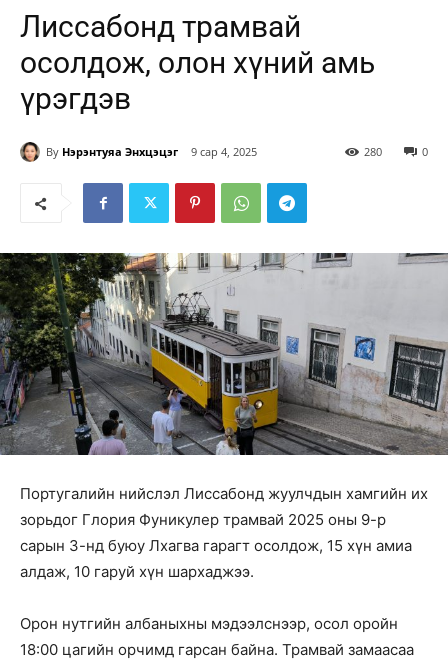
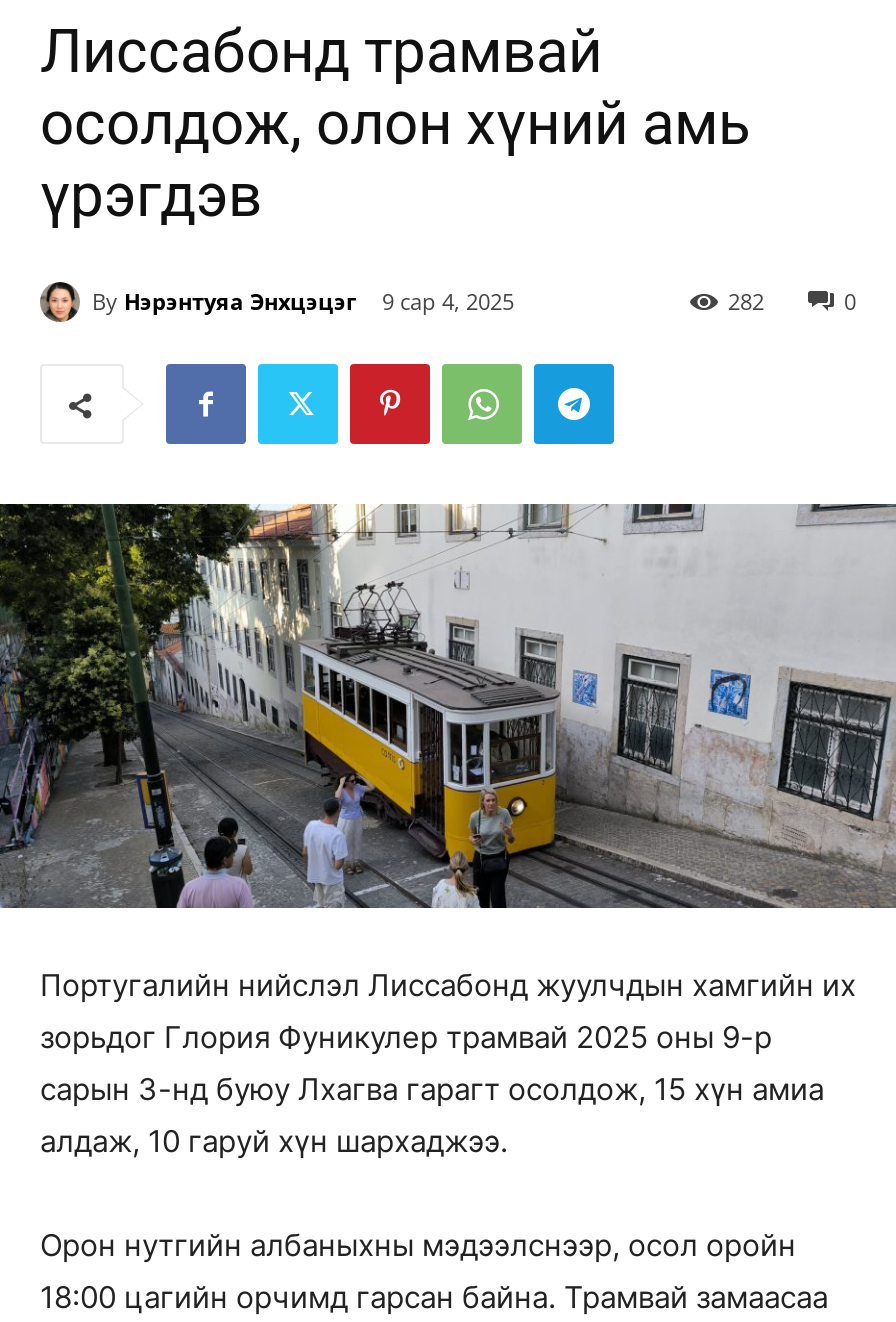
[364,144,382,159] 280 -> [728,286,764,316] 282

